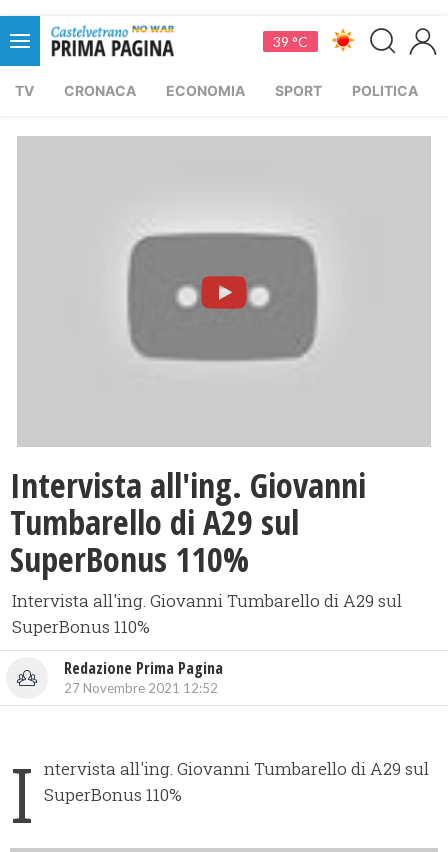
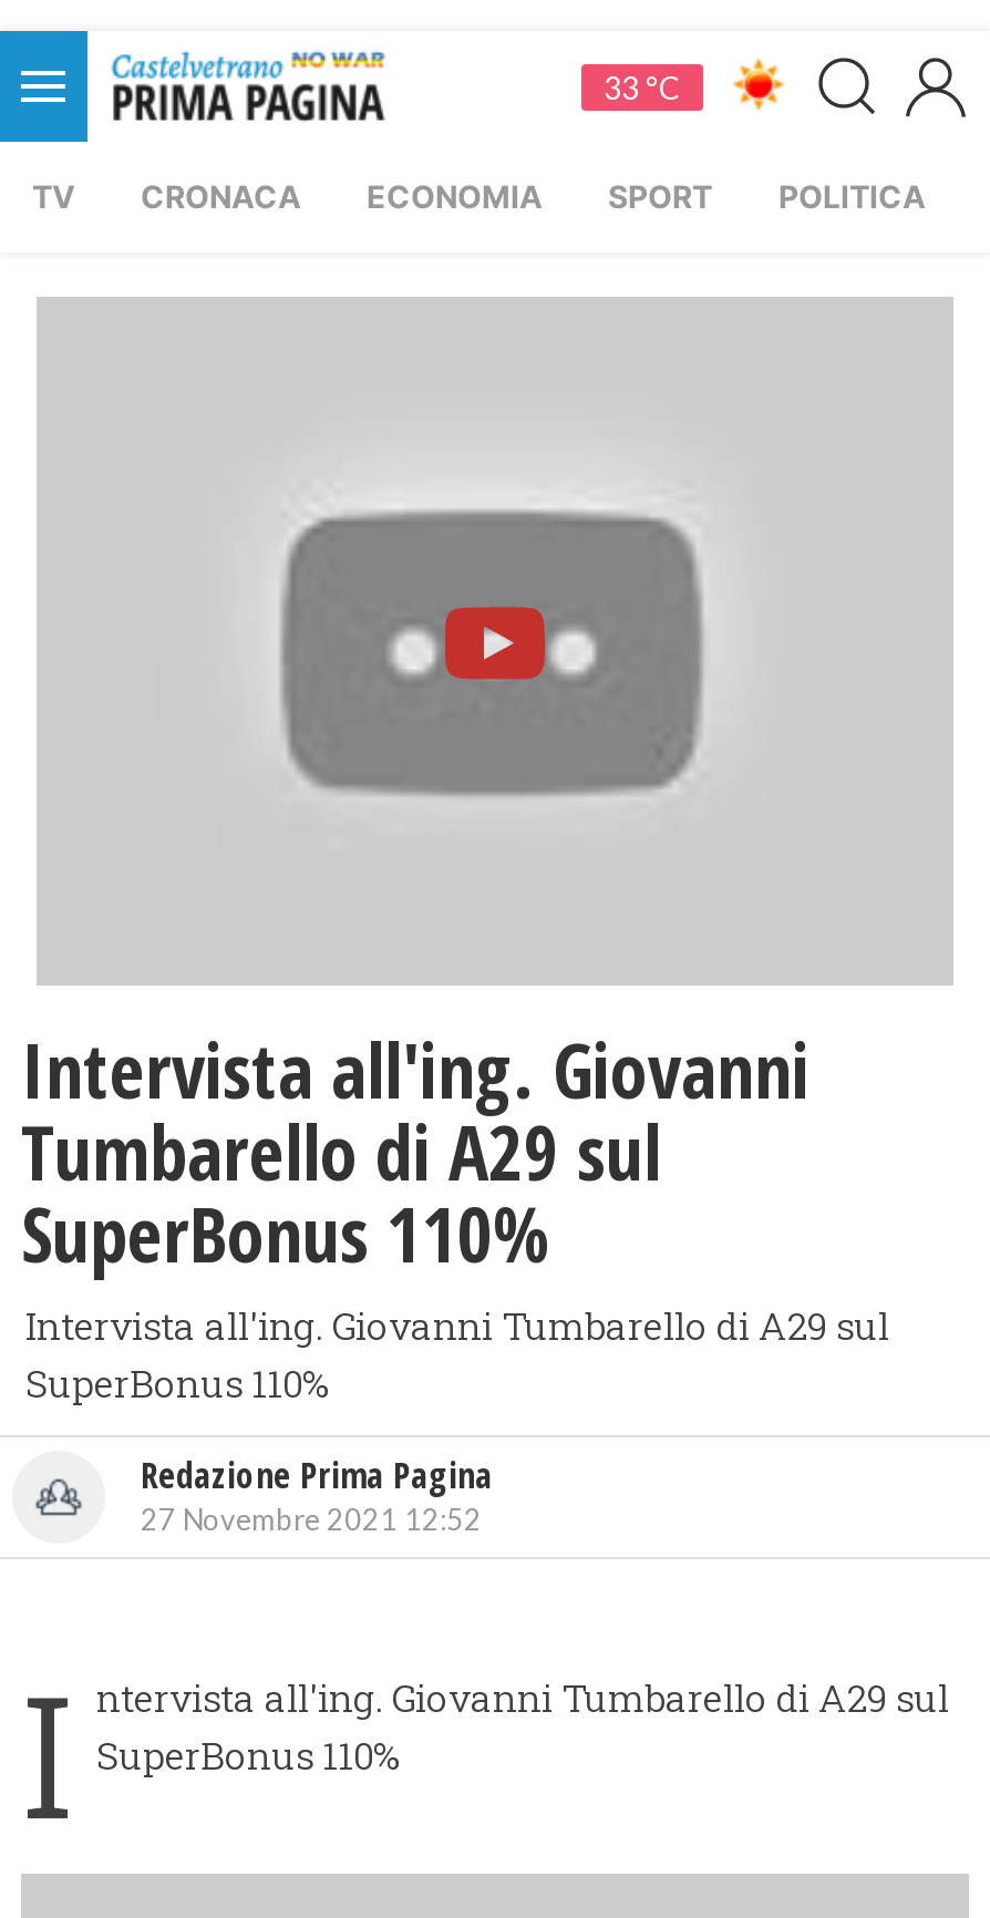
[273,32,308,49] 39 °C -> [604,68,681,105] 33 °C

